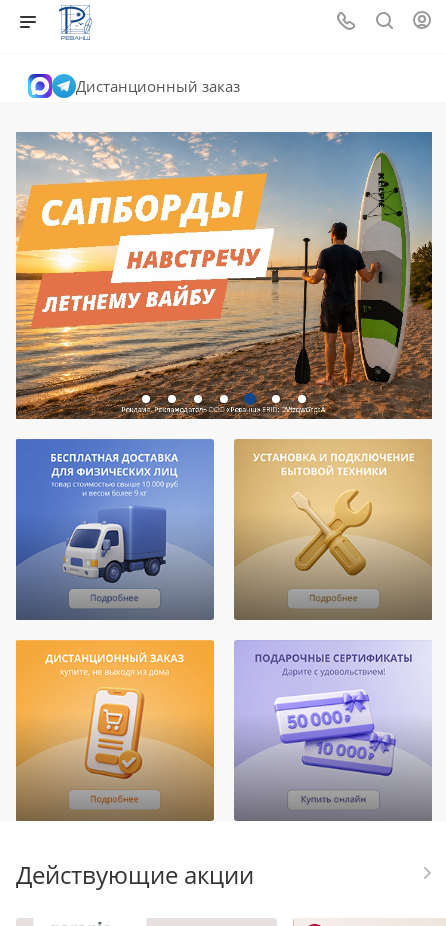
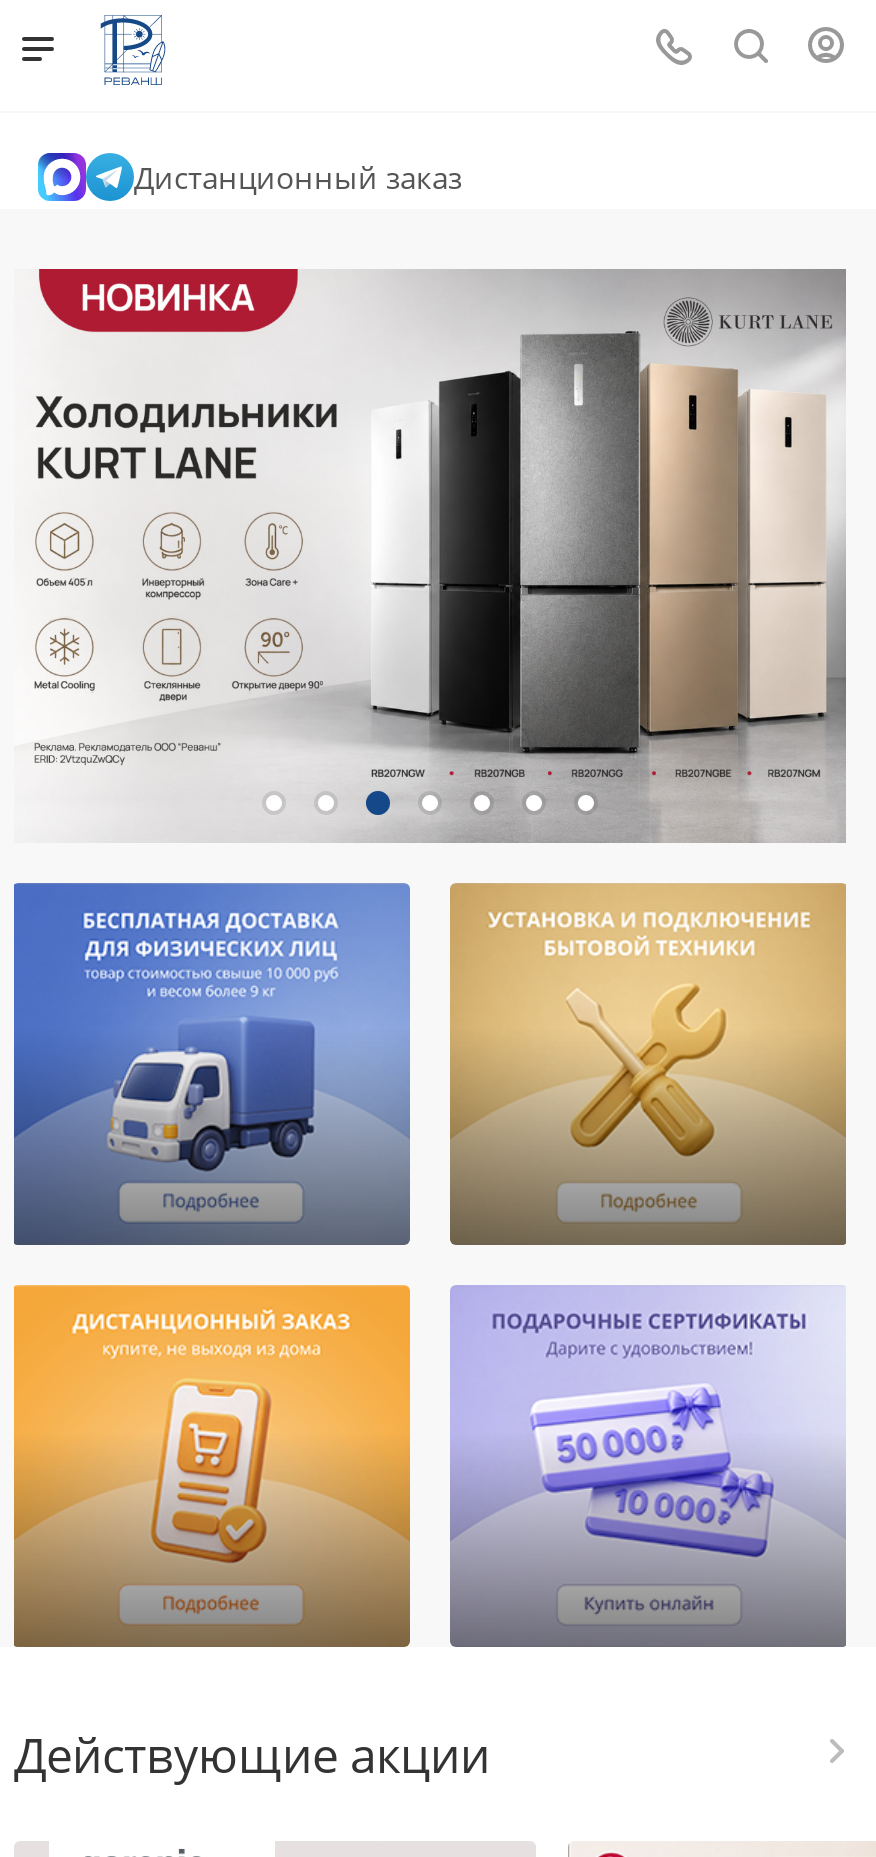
[15,131,433,420] [image] -> [14,267,846,843] [image]

